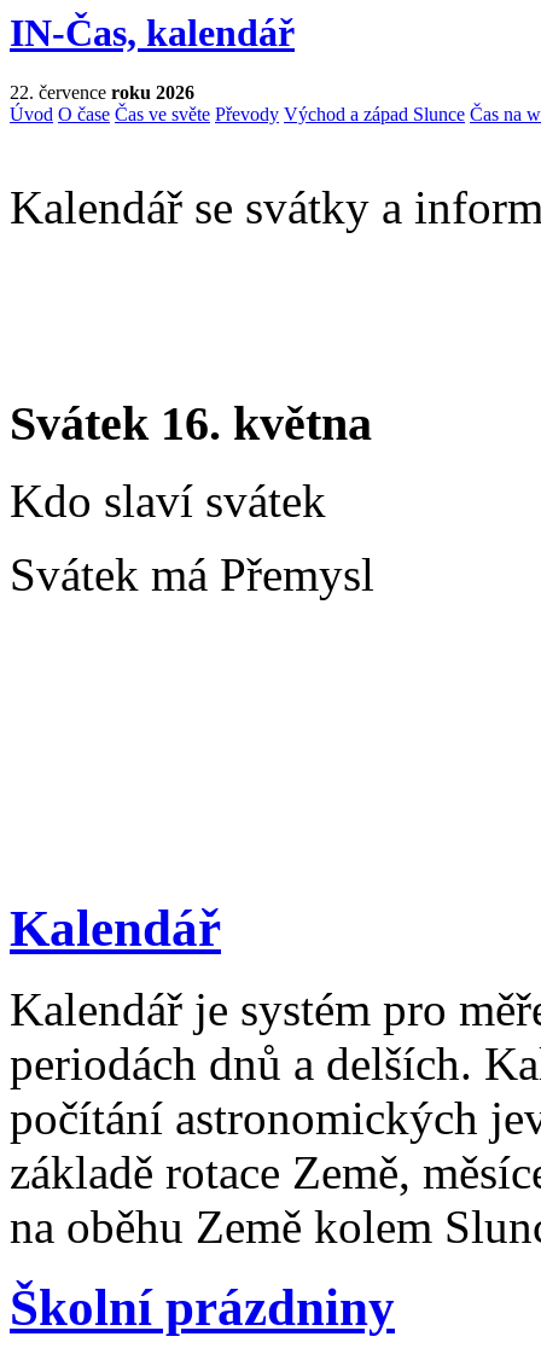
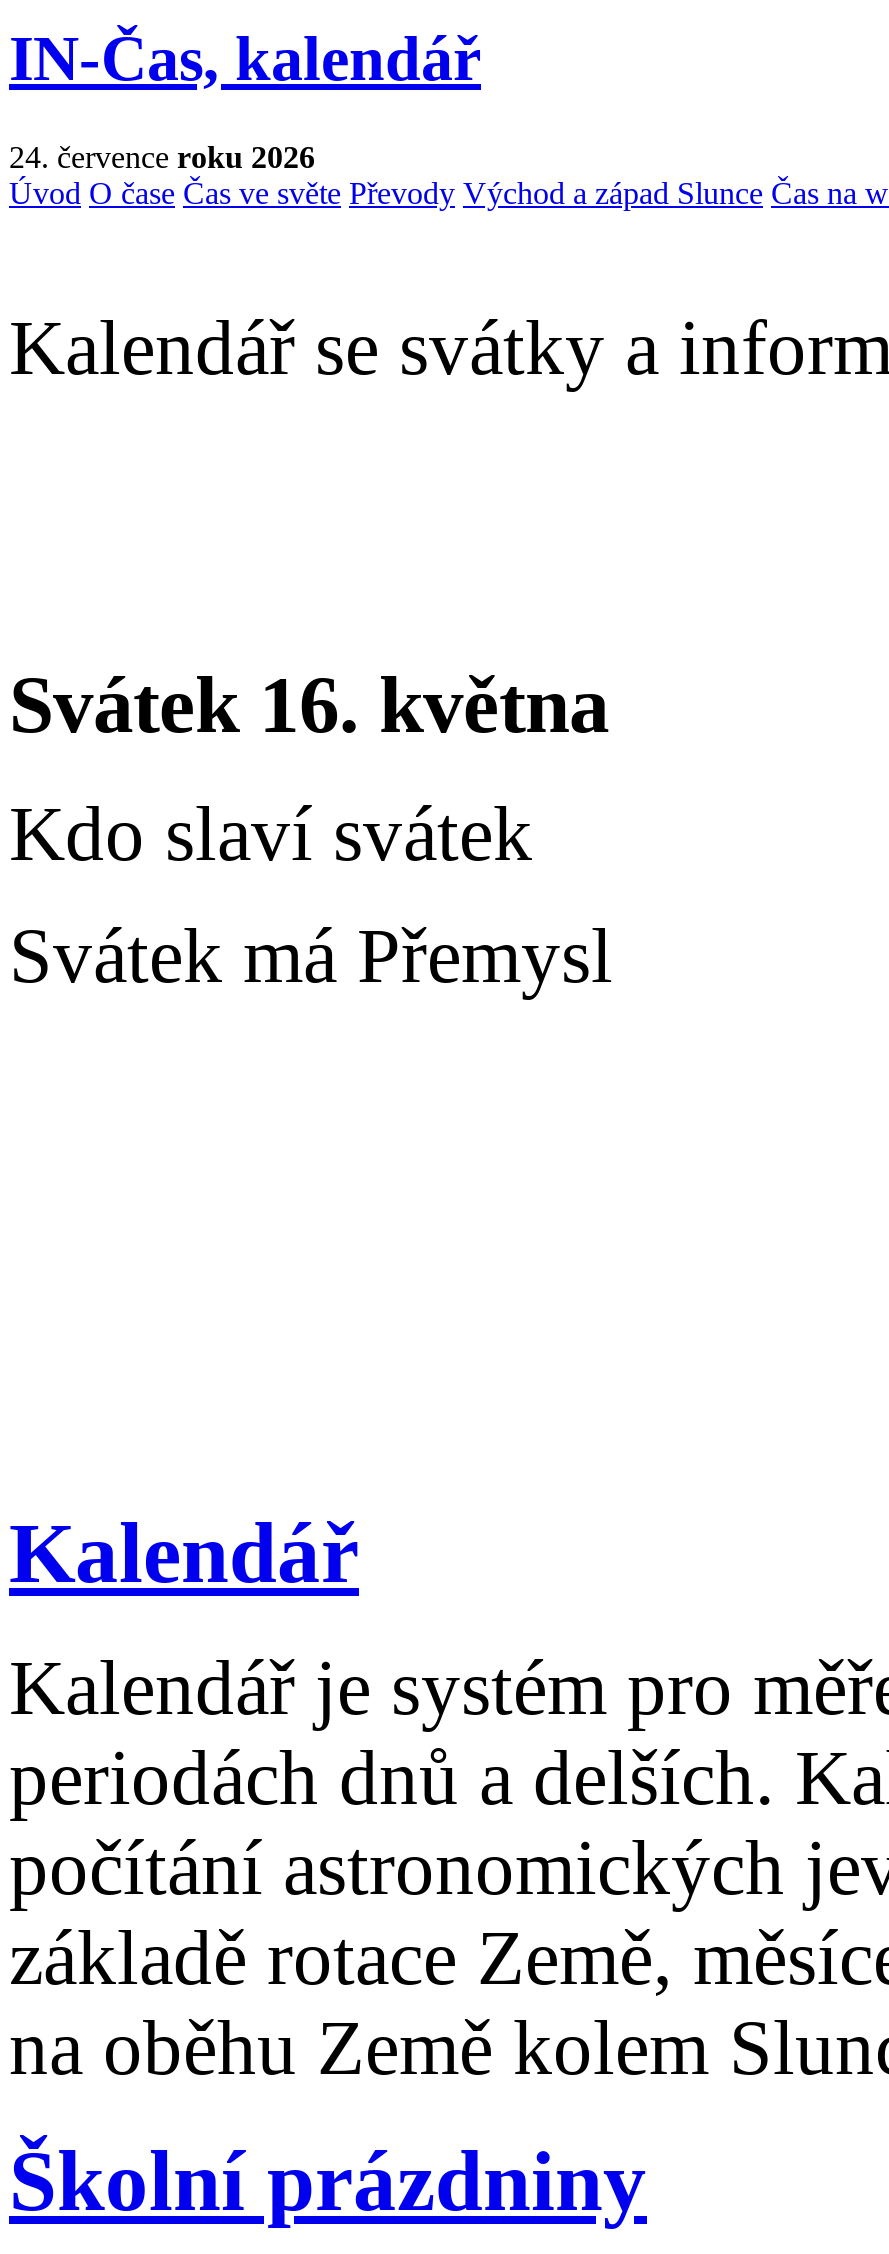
[10,82,194,103] 22. července roku 2026 -> [9,140,315,174] 24. července roku 2026

